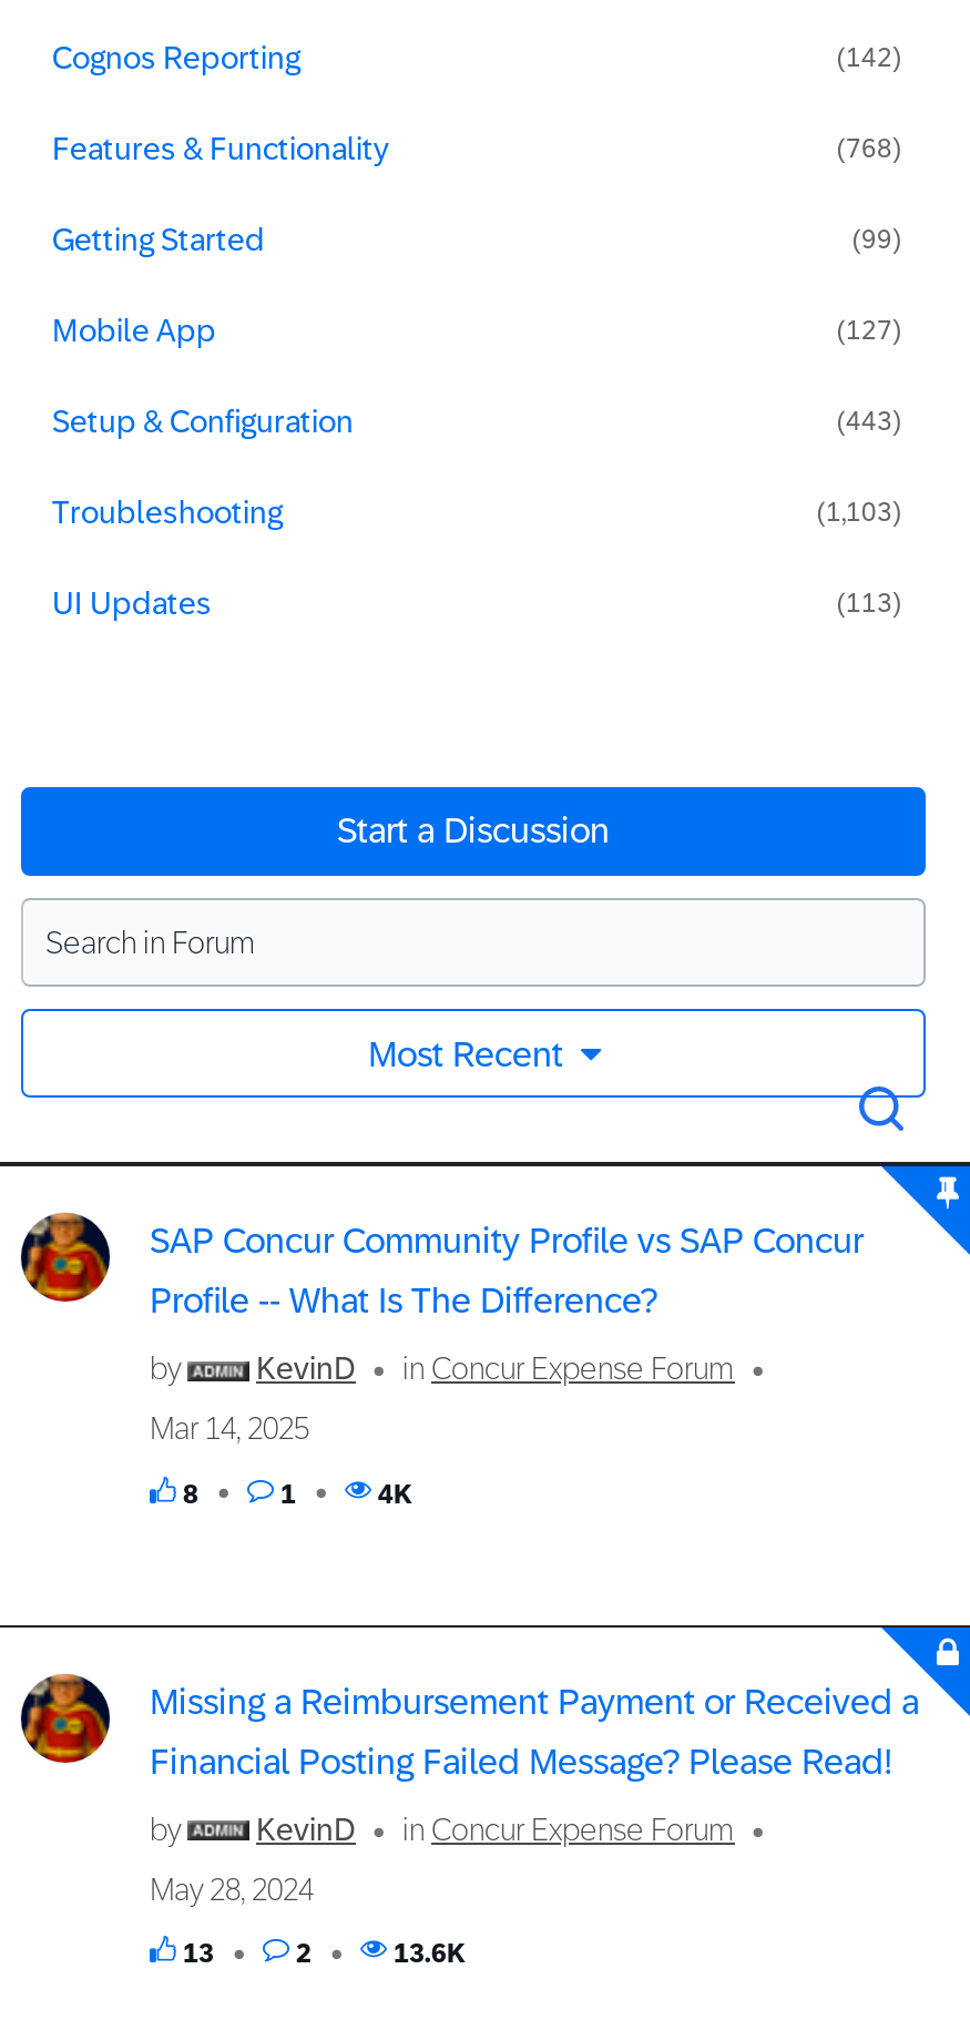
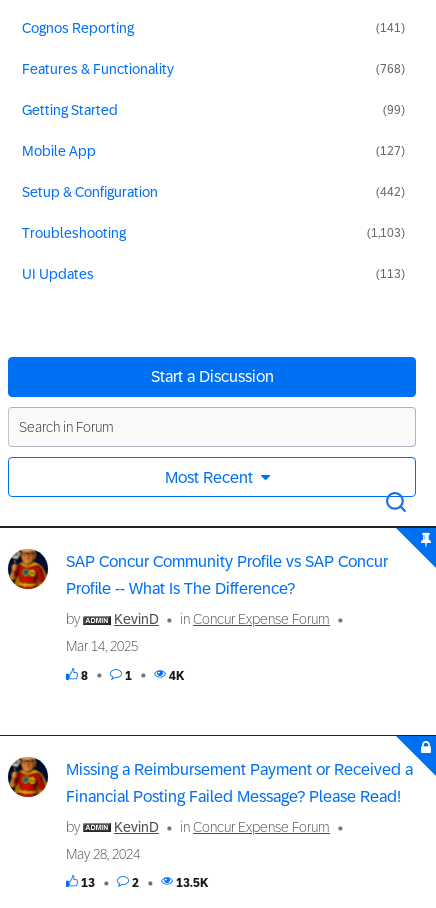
[837,42,901,73] (142) -> [376,21,405,35] (141)
[837,406,901,437] (443) -> [376,185,405,199] (442)
[394,1938,464,1969] 13.6K -> [176,876,208,890] 13.5K

